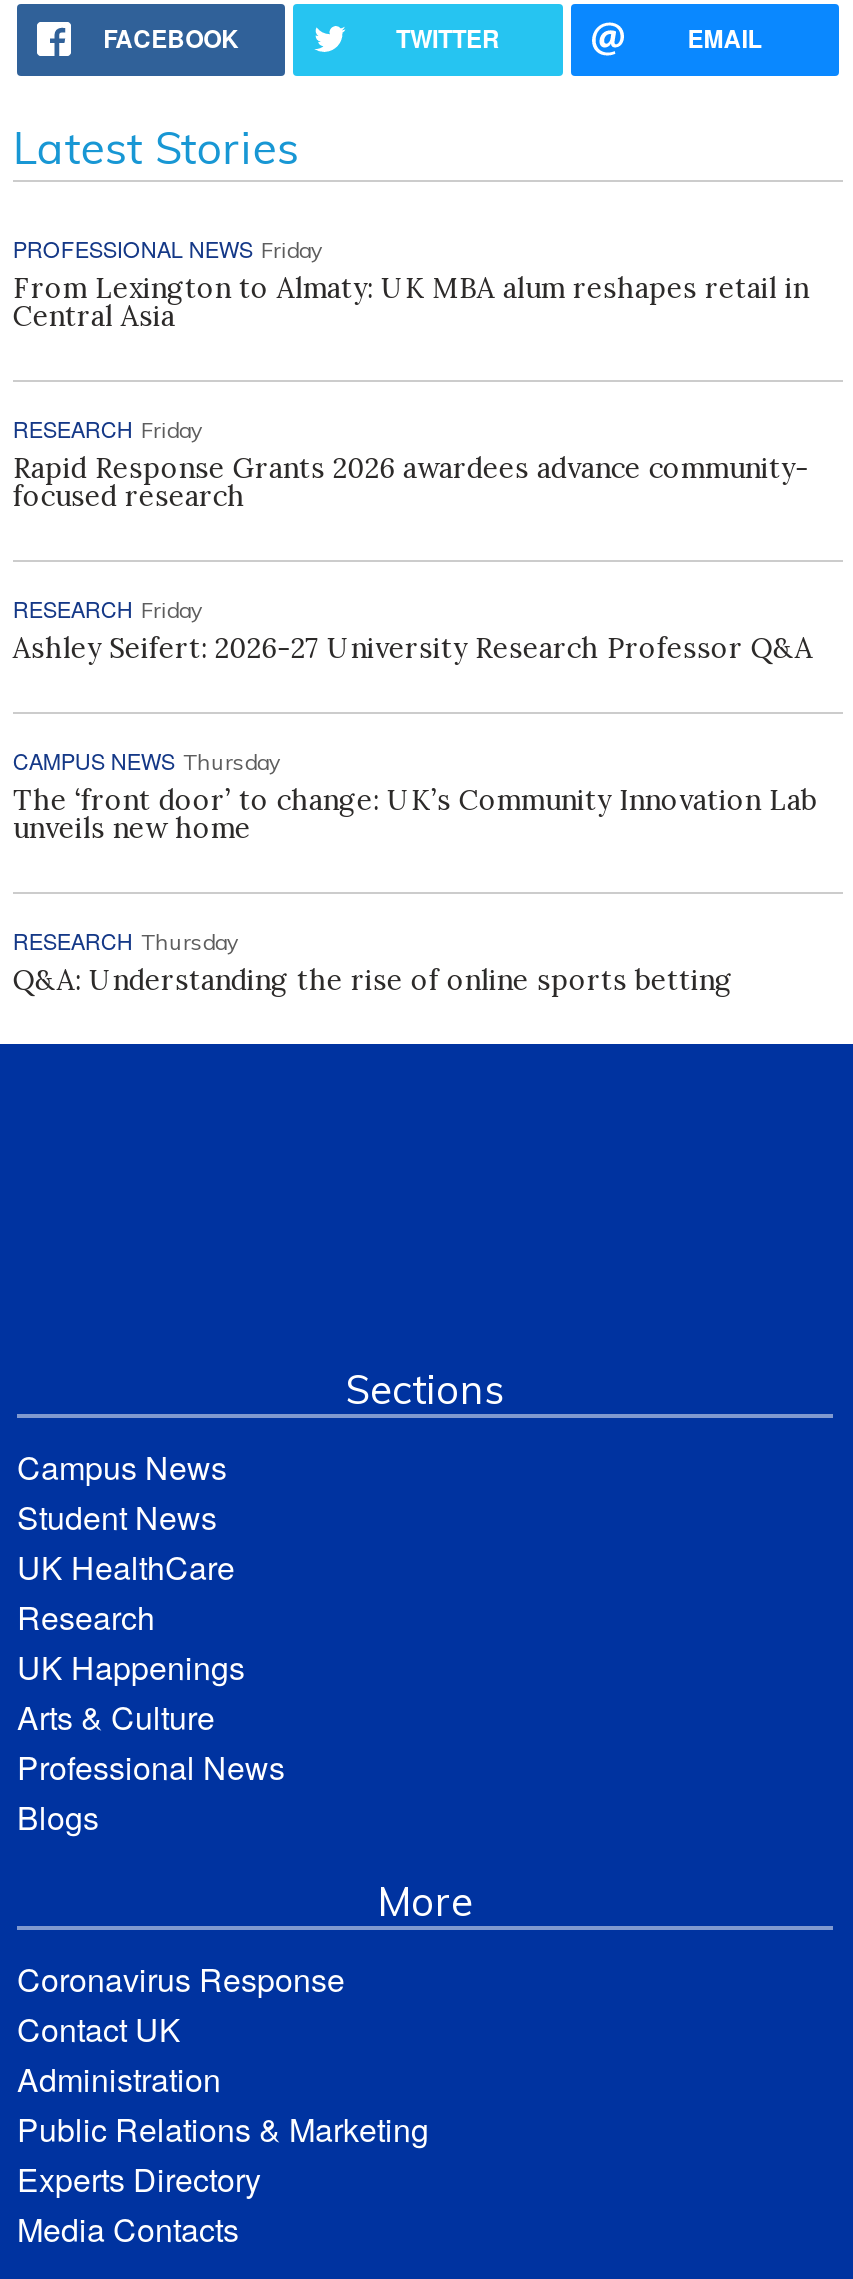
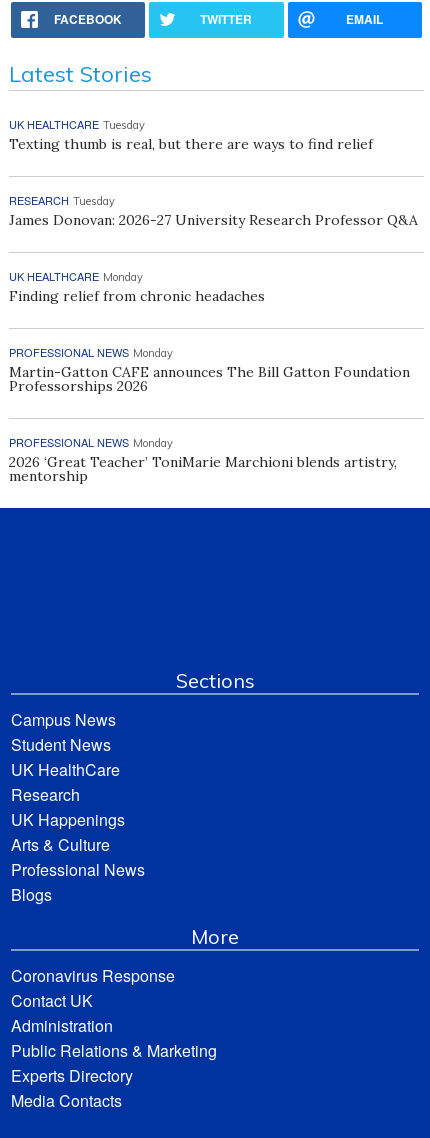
[13,231,809,333] PROFESSIONAL NEWS Friday | From Lexington to Almaty: UK MBA alum reshapes retail in | Central Asia -> [9,116,373,153] UK HEALTHCARE Tuesday | Texting thumb is real, but there are ways to find relief
[13,411,809,513] RESEARCH Friday | Rapid Response Grants 2026 awardees advance community- | focused research -> [9,192,418,229] RESEARCH Tuesday | James Donovan: 2026-27 University Research Professor Q&A
[13,591,813,665] RESEARCH Friday | Ashley Seifert: 2026-27 University Research Professor Q&A -> [9,268,265,305] UK HEALTHCARE Monday | Finding relief from chronic headaches
[13,743,817,845] CAMPUS NEWS Thursday | The ‘front door’ to change: UK’s Community Innovation Lab | unveils new home -> [9,344,410,395] PROFESSIONAL NEWS Monday | Martin-Gatton CAFE announces The Bill Gatton Foundation | Professorships 2026
[13,923,733,997] RESEARCH Thursday | Q&A: Understanding the rise of online sports betting -> [9,434,397,485] PROFESSIONAL NEWS Monday | 2026 ‘Great Teacher’ ToniMarie Marchioni blends artistry, | mentorship

